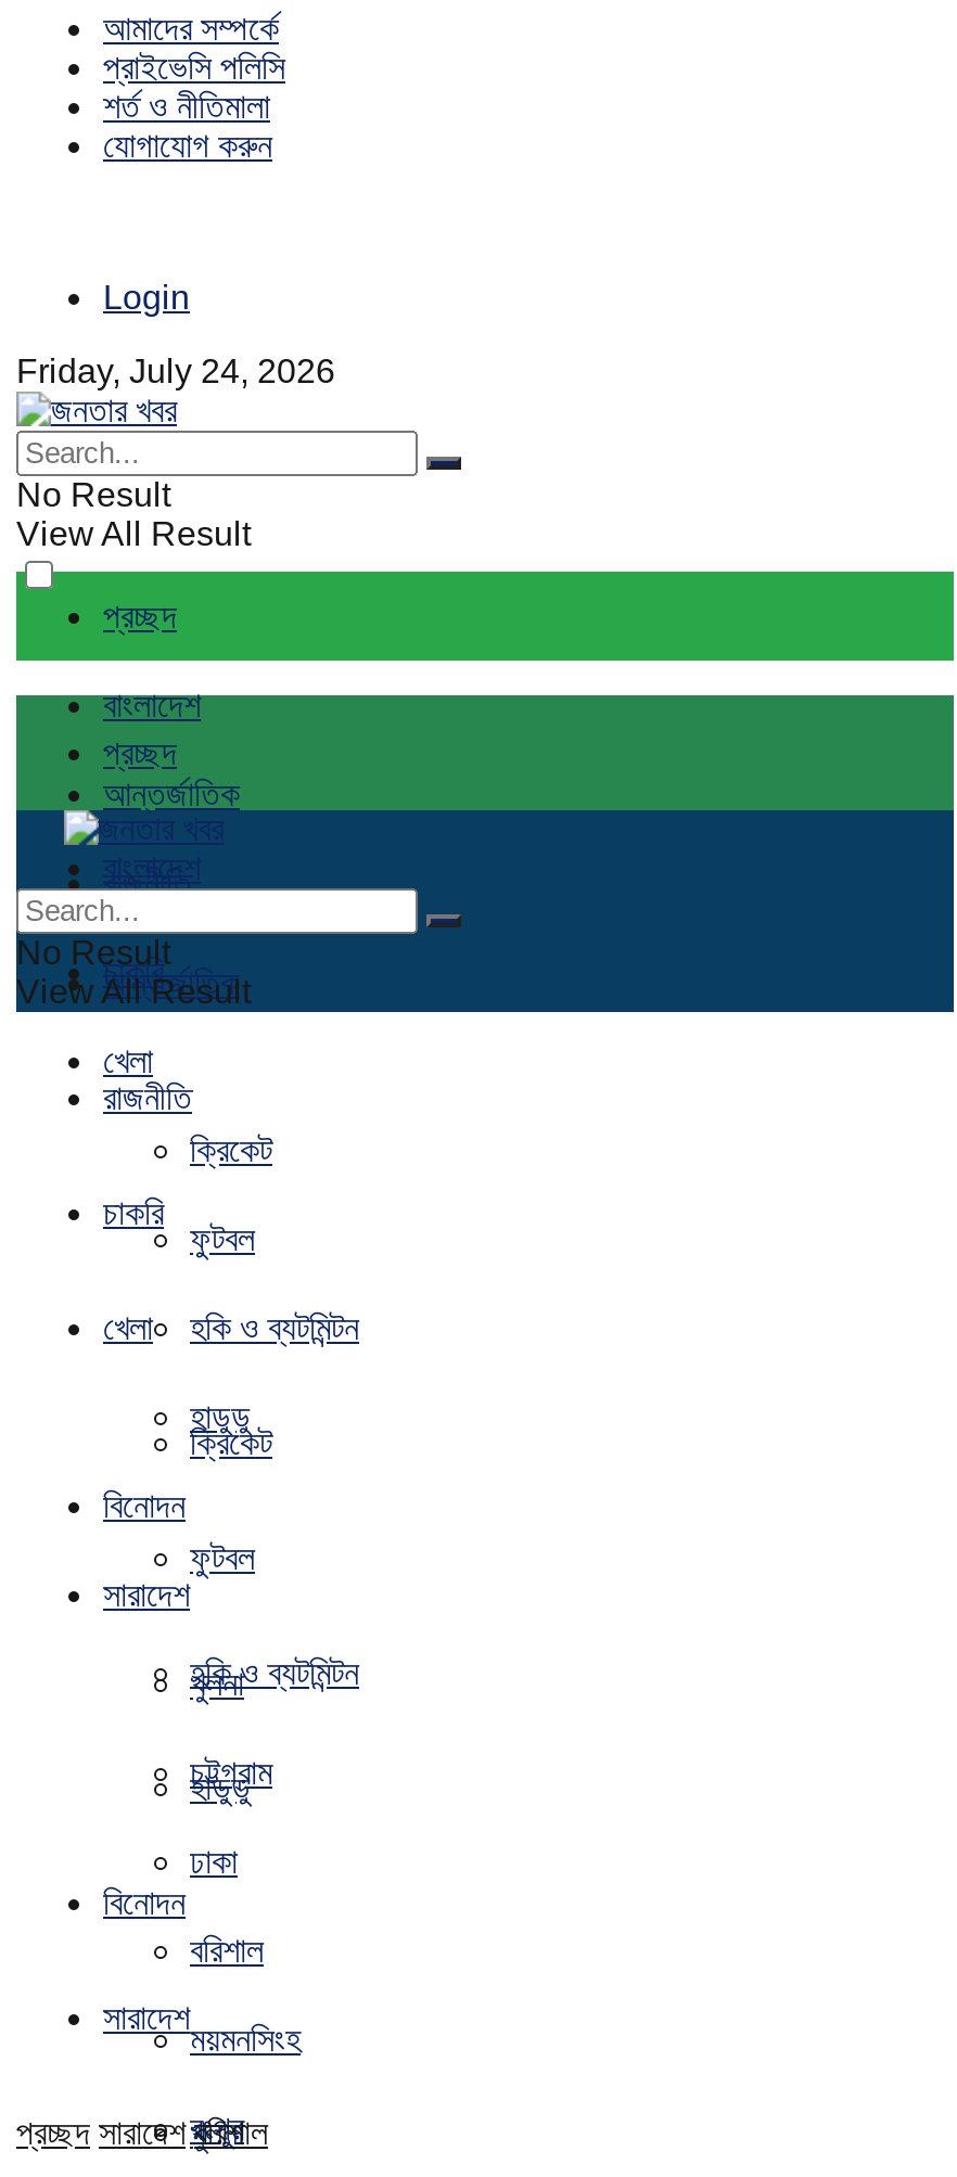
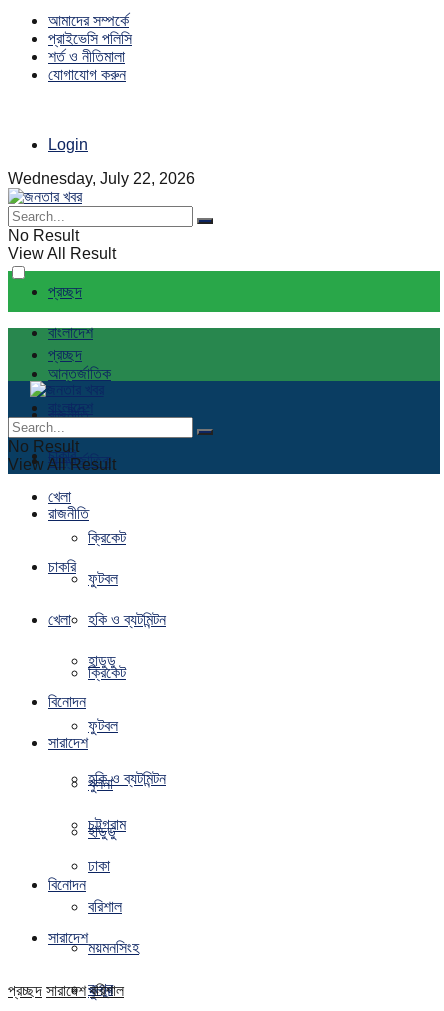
[16,353,335,389] Friday, July 24, 2026 -> [8,170,195,187] Wednesday, July 22, 2026

